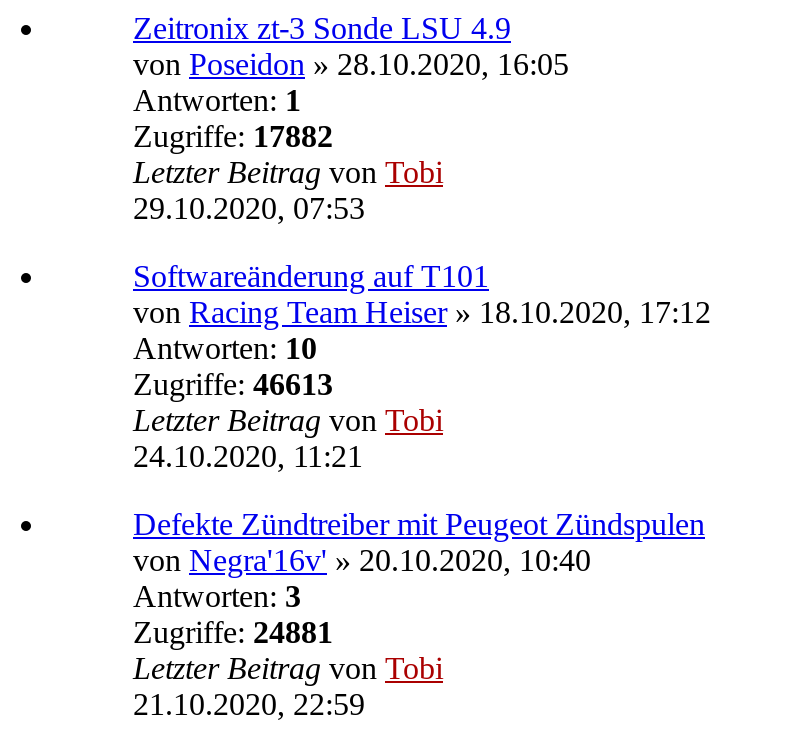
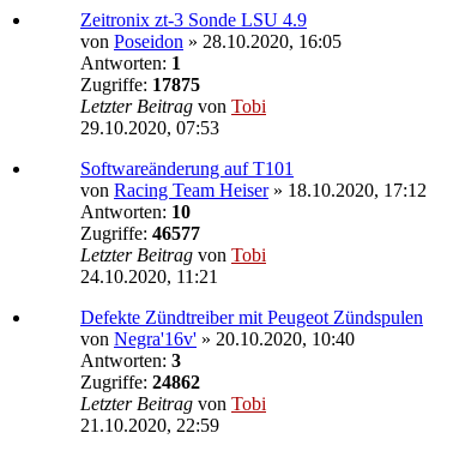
[133,120,333,154] Zugriffe: 17882 -> [80,75,200,95] Zugriffe: 17875
[133,368,333,402] Zugriffe: 46613 -> [80,223,200,244] Zugriffe: 46577
[133,616,333,650] Zugriffe: 24881 -> [80,372,200,393] Zugriffe: 24862

